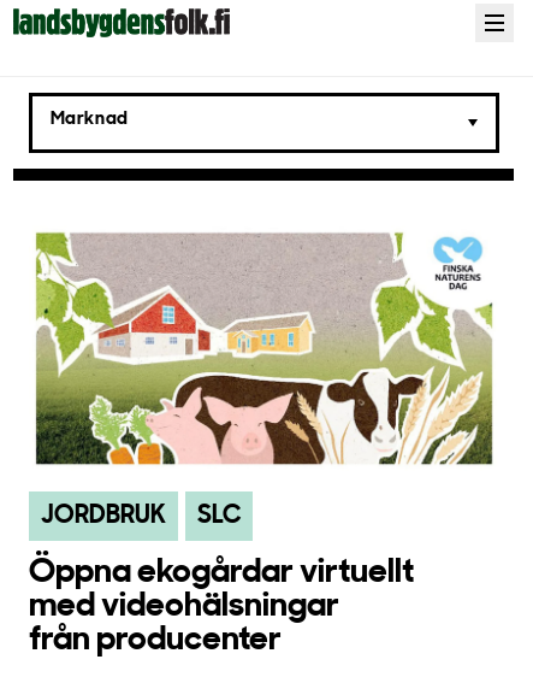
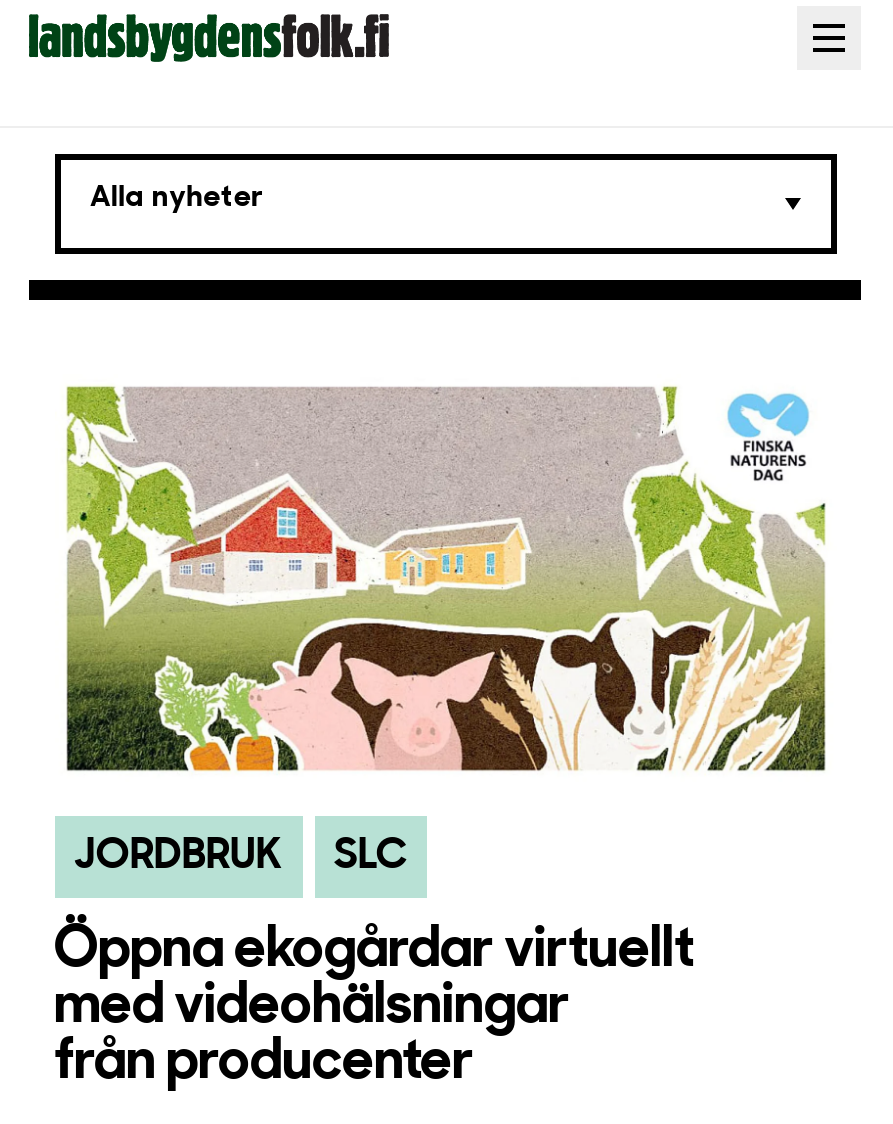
[50,110,128,128] Marknad -> [90,183,264,213] Alla nyheter

